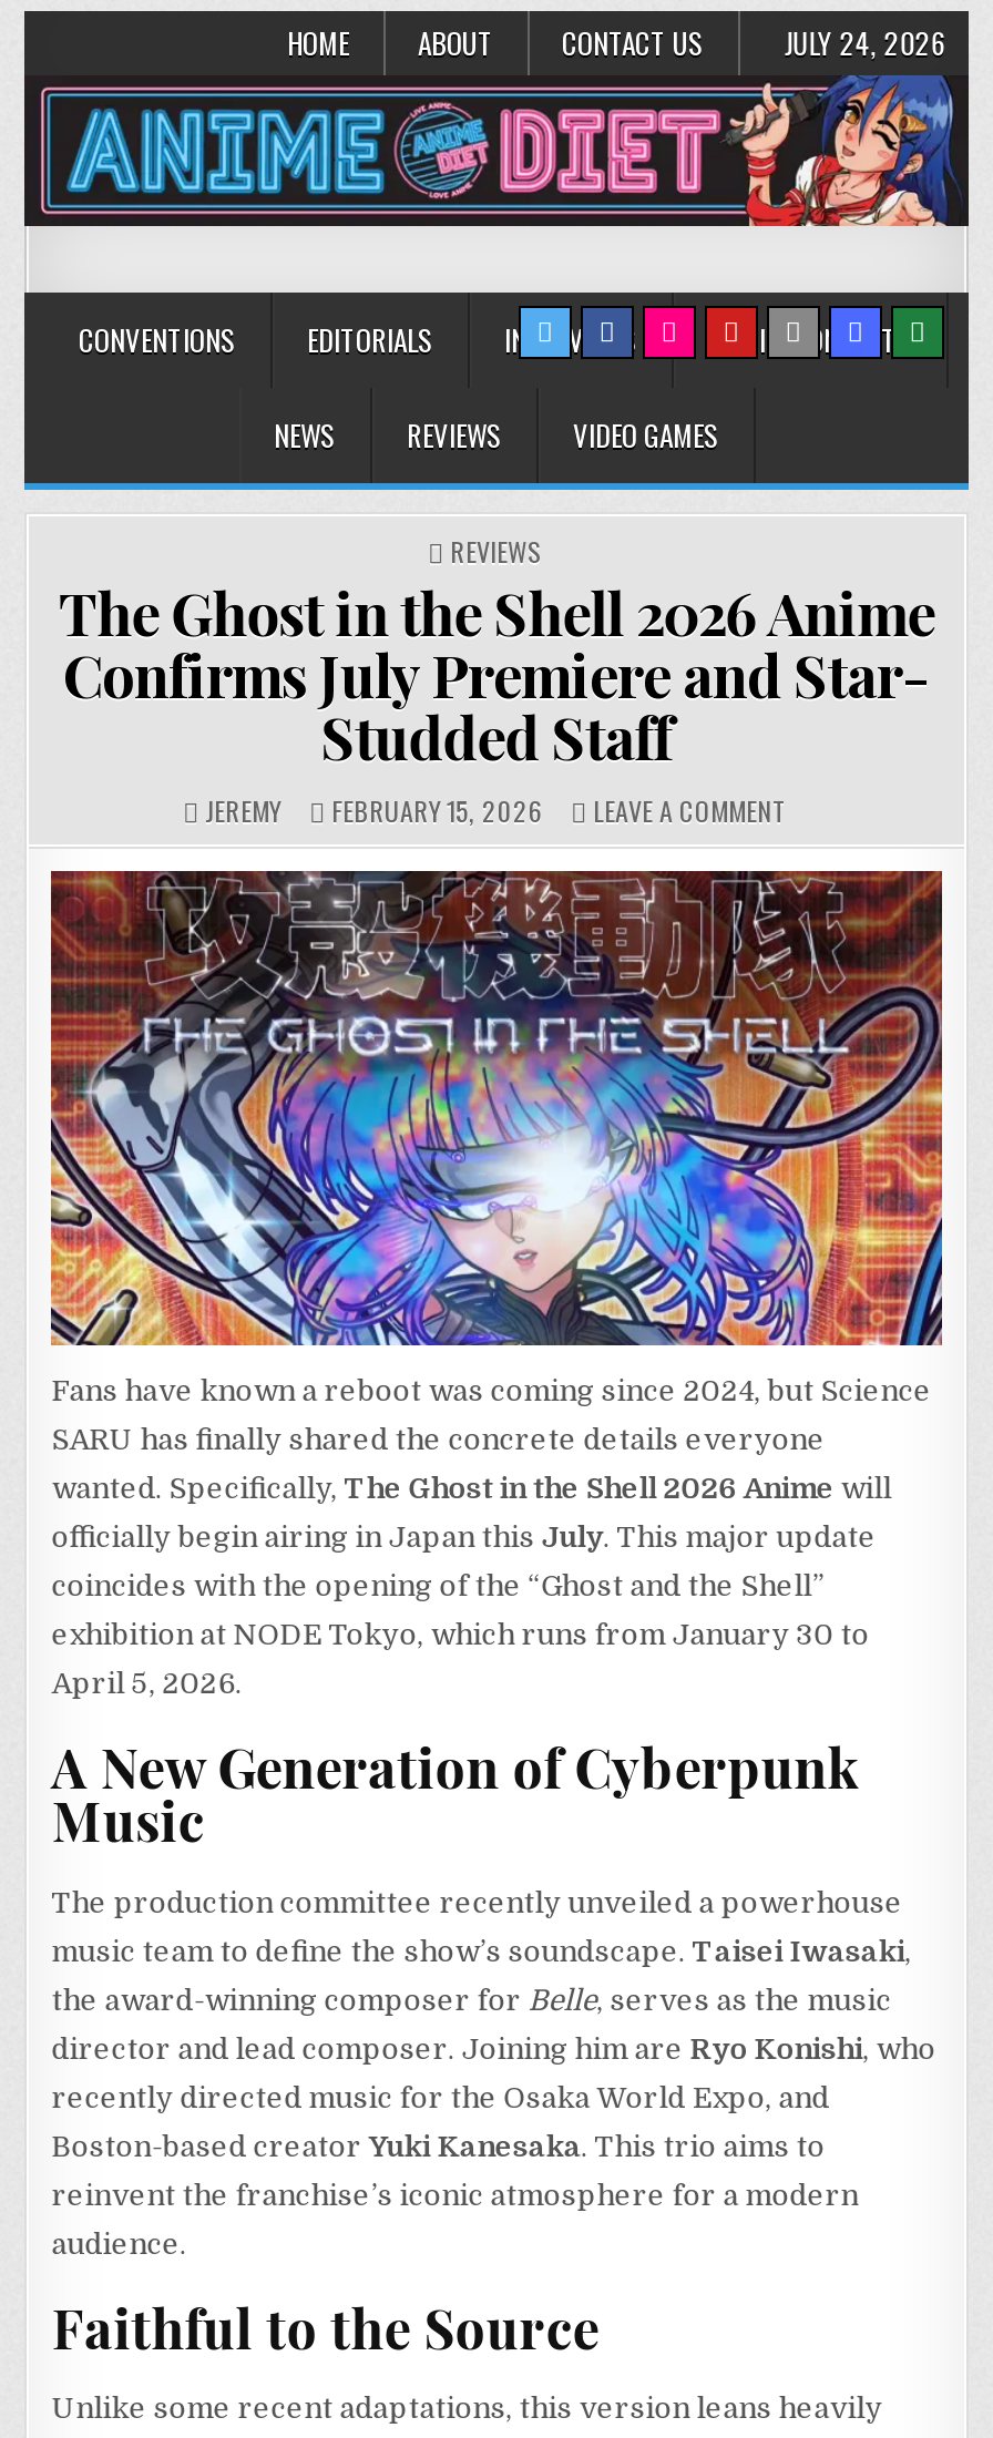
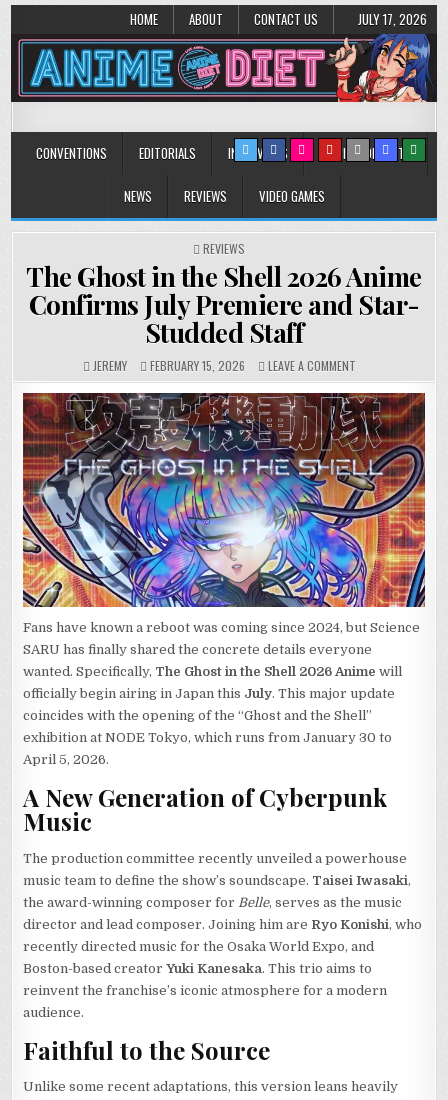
[784,20,946,64] JULY 24, 2026 -> [358,9,427,29] JULY 17, 2026

